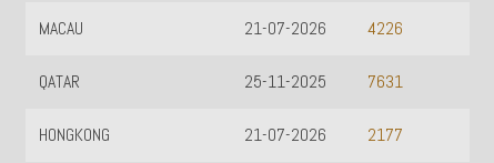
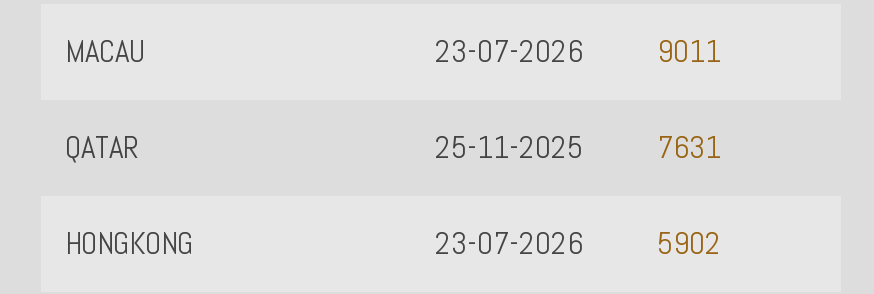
[244,17,326,39] 21-07-2026 -> [435,31,583,71] 23-07-2026
[367,18,403,40] 4226 -> [657,32,721,72] 9011
[244,124,326,146] 21-07-2026 -> [435,223,583,263] 23-07-2026
[367,124,403,146] 2177 -> [657,224,721,264] 5902

